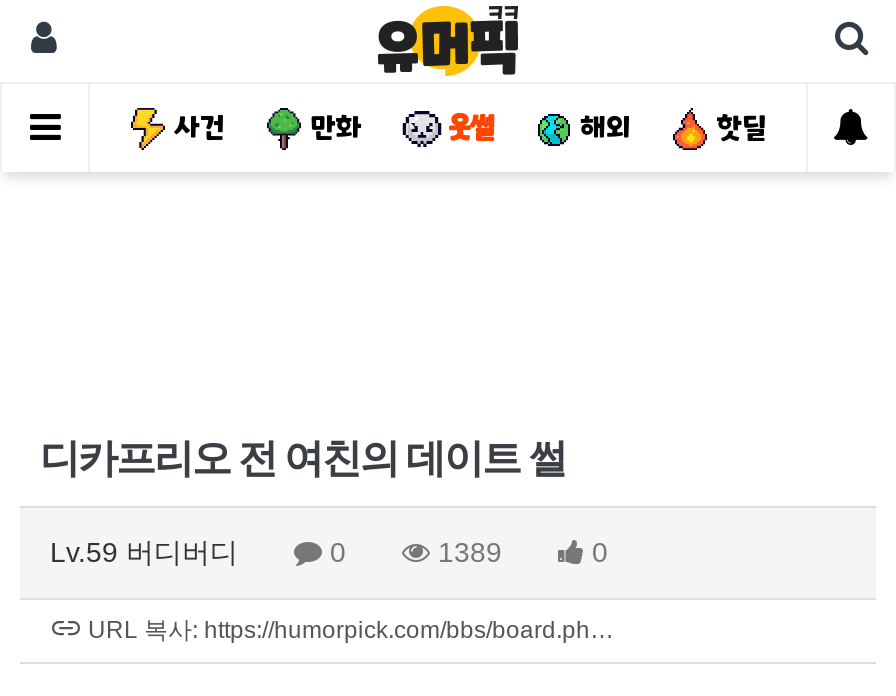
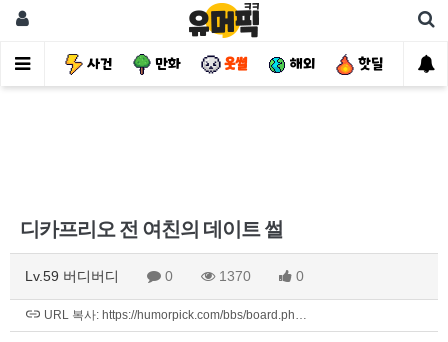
[430,536,510,568] 1389 -> [215,268,255,284] 1370

